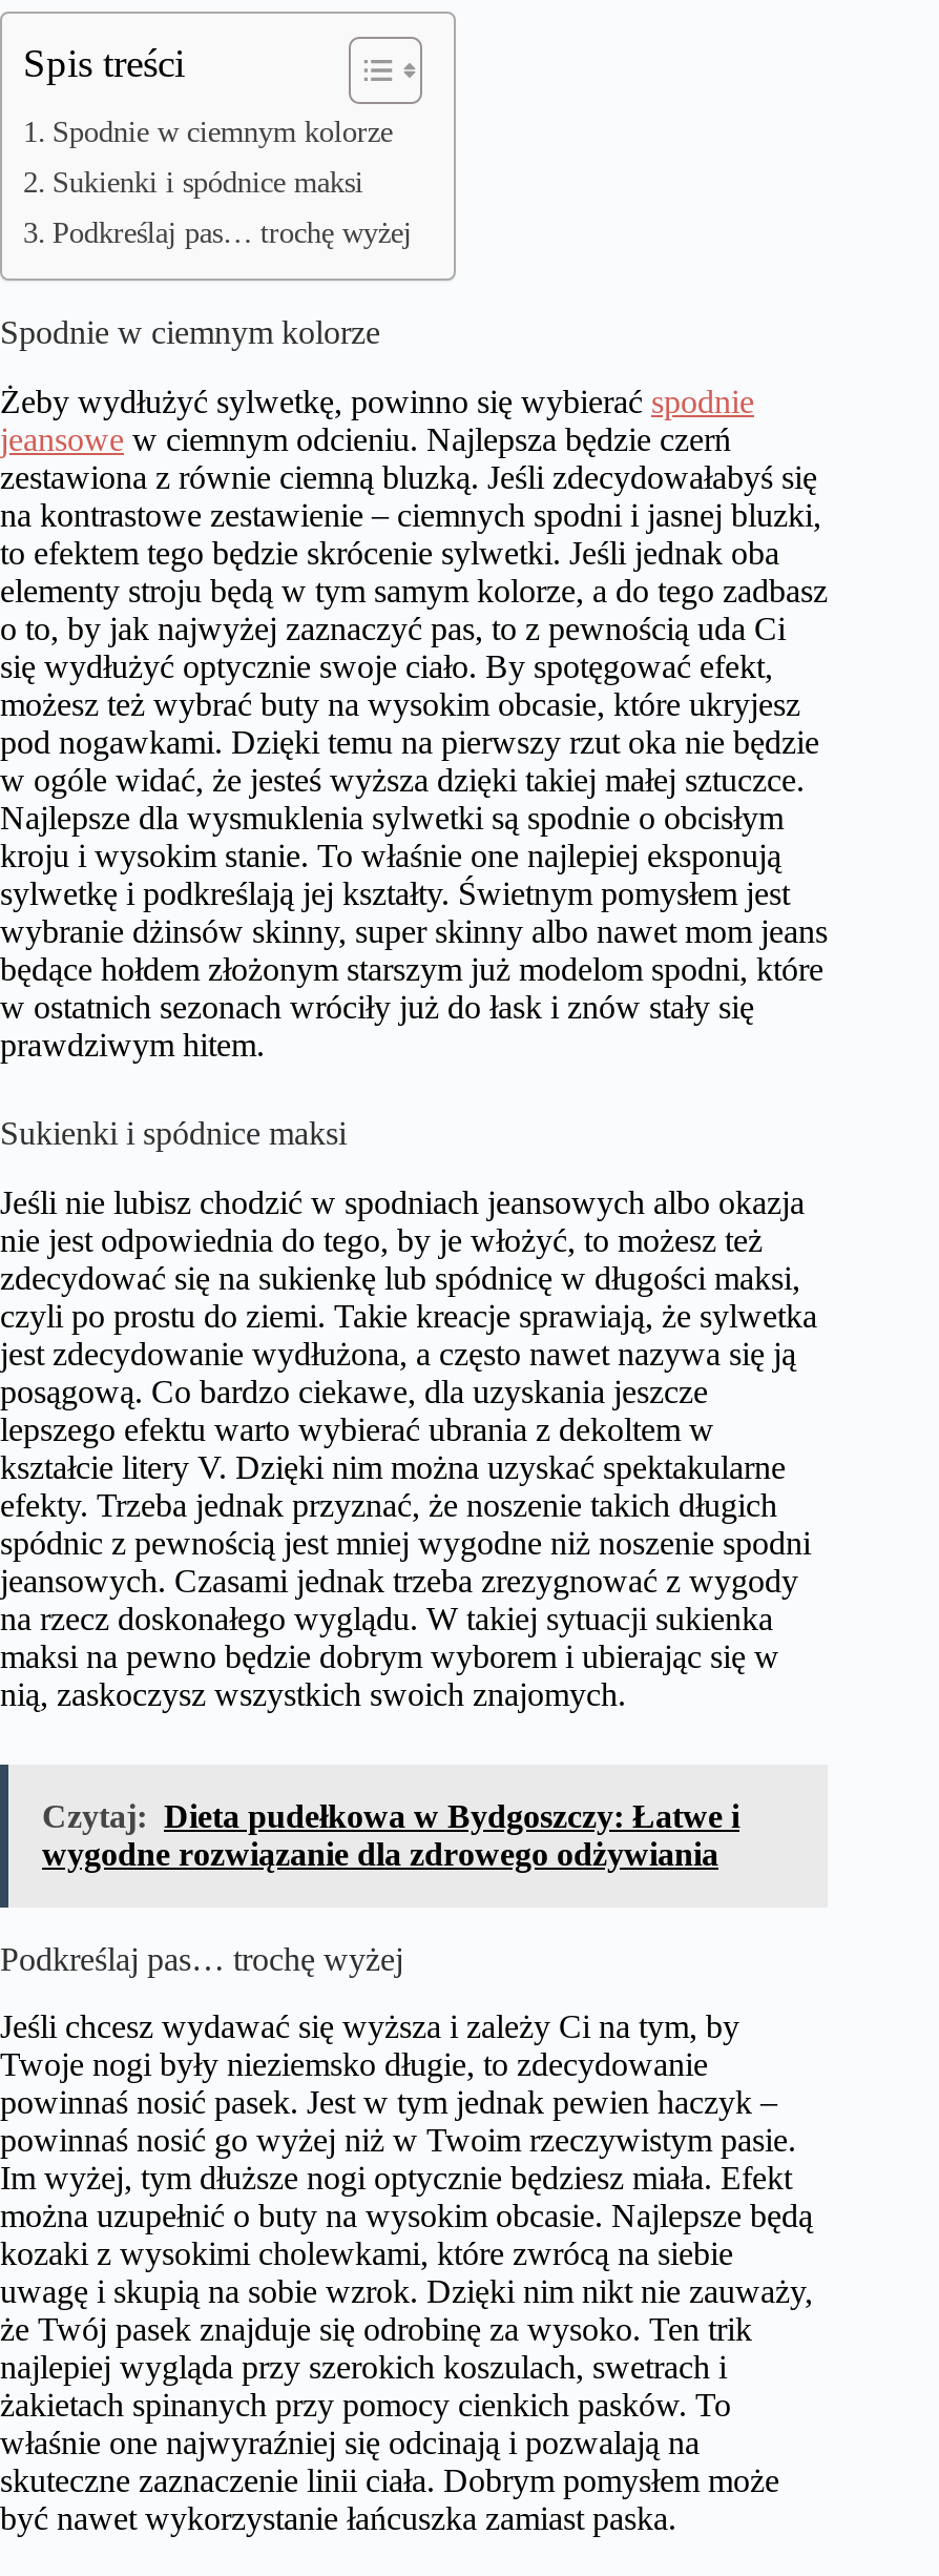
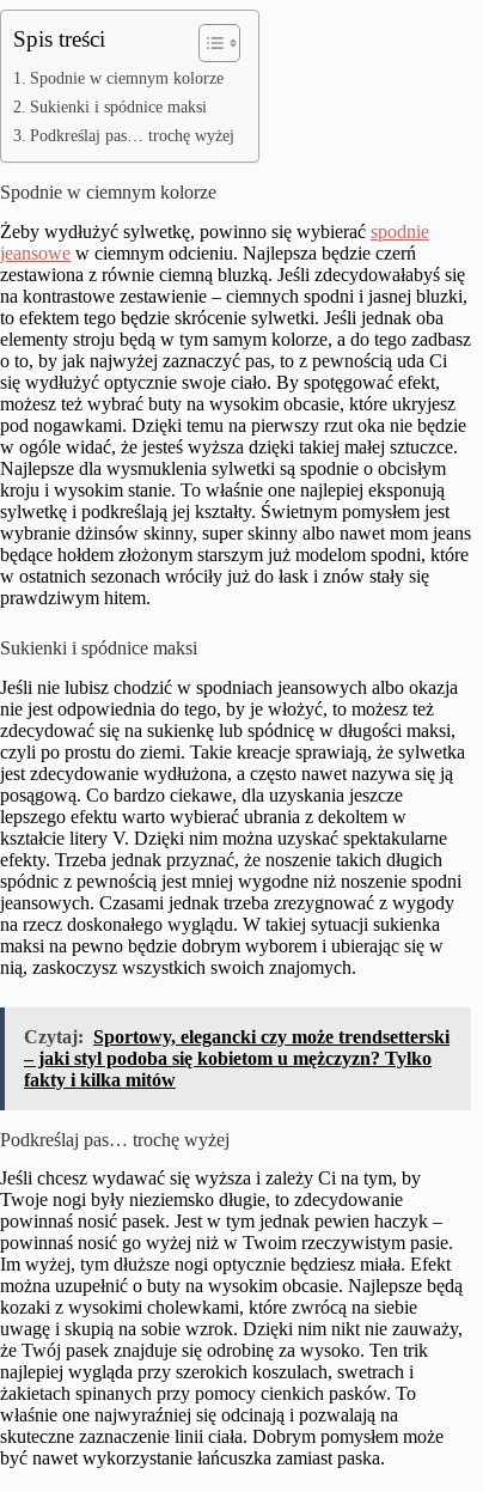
[42,1797,739,1871] Czytaj: Dieta pudełkowa w Bydgoszczy: Łatwe i | wygodne rozwiązanie dla zdrowego odżywiania -> [24,1026,450,1090] Czytaj: Sportowy, elegancki czy może trendsetterski | – jaki styl podoba się kobietom u mężczyzn? Tylko | fakty i kilka mitów

